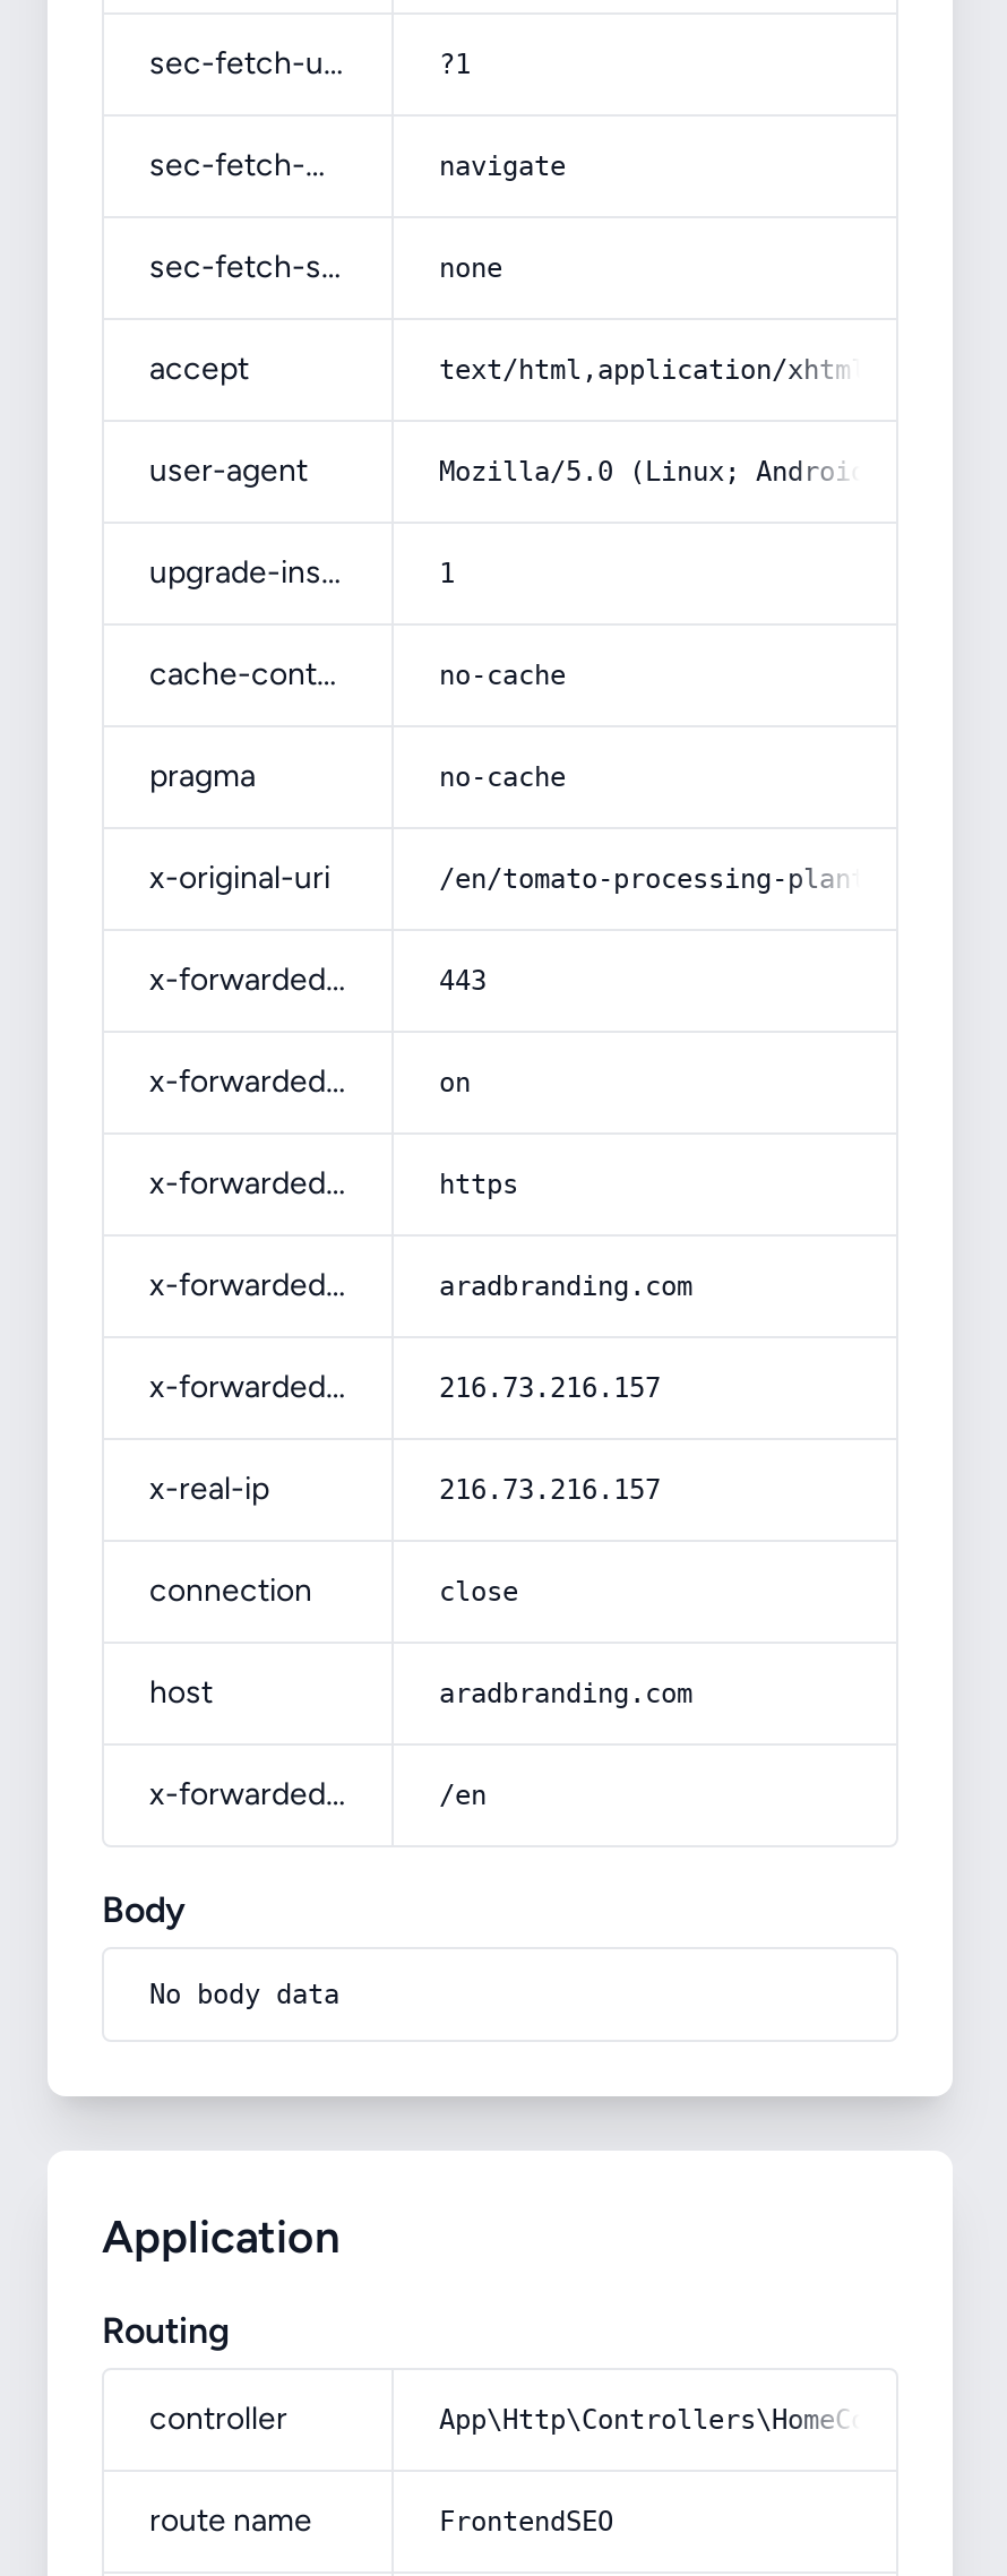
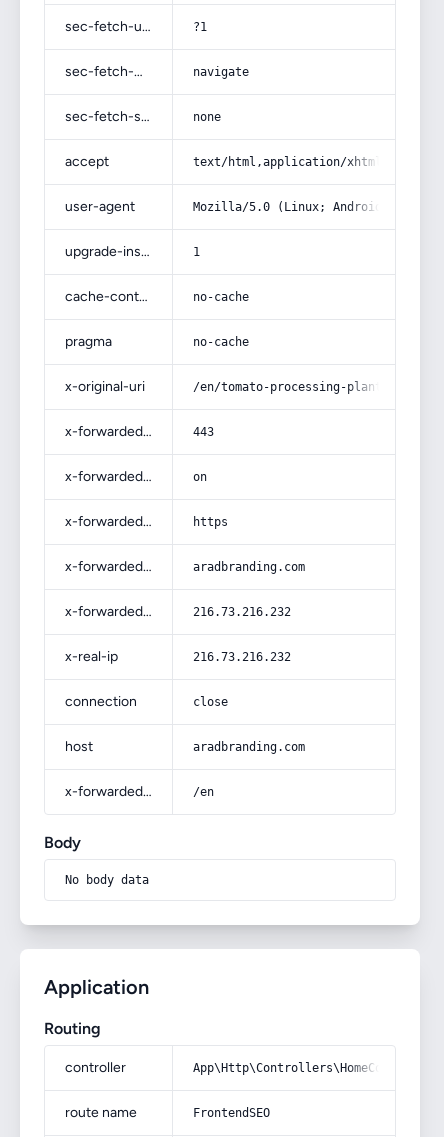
[439,1372,661,1404] 216.73.216.157 -> [193,605,291,619] 216.73.216.232
[439,1474,661,1506] 216.73.216.157 -> [193,650,291,664] 216.73.216.232

